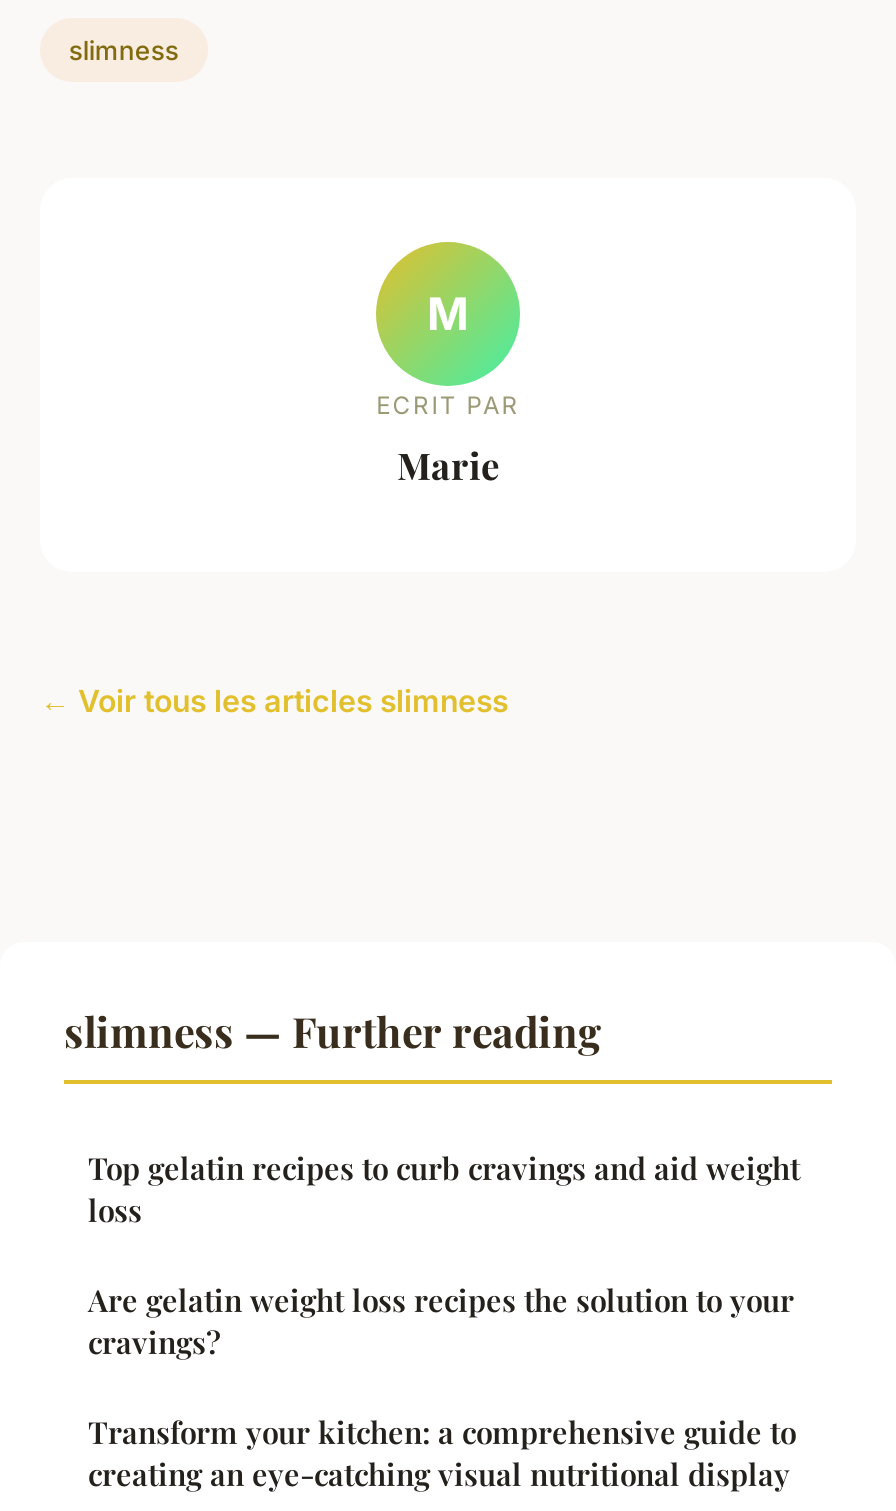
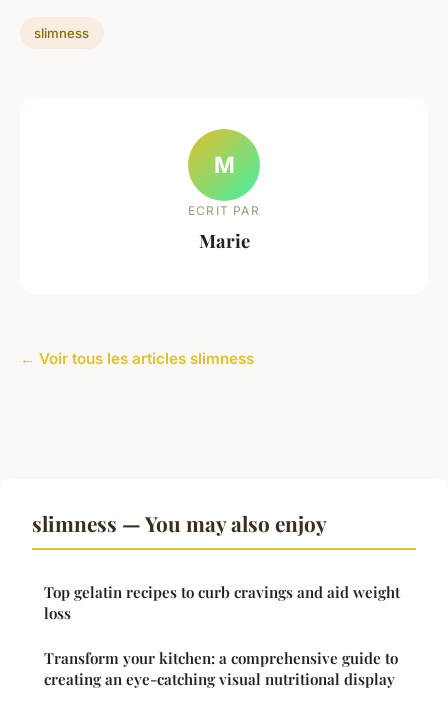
[64,1002,602,1058] slimness — Further reading -> [32,509,327,537] slimness — You may also enjoy
[88,1280,794,1362] Are gelatin weight loss recipes the solution to your | cravings? -> none

